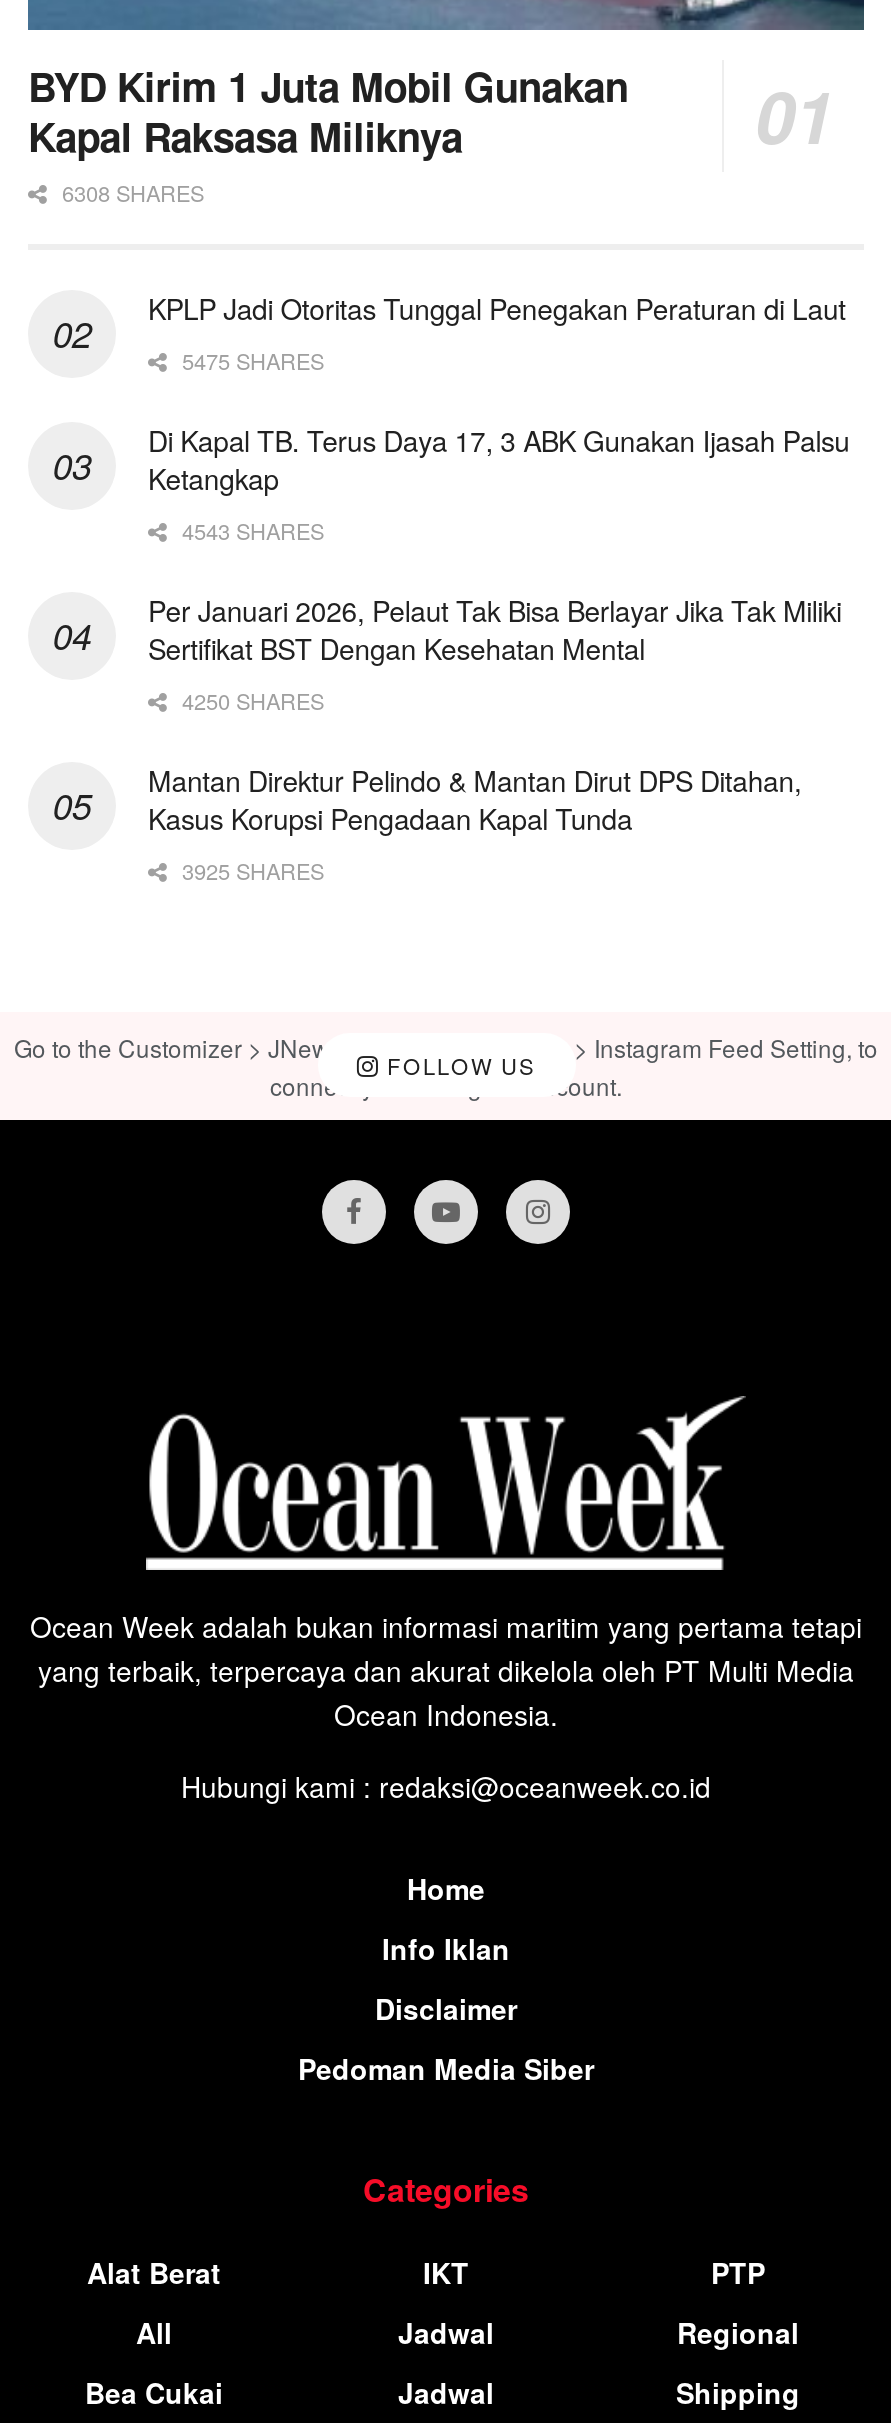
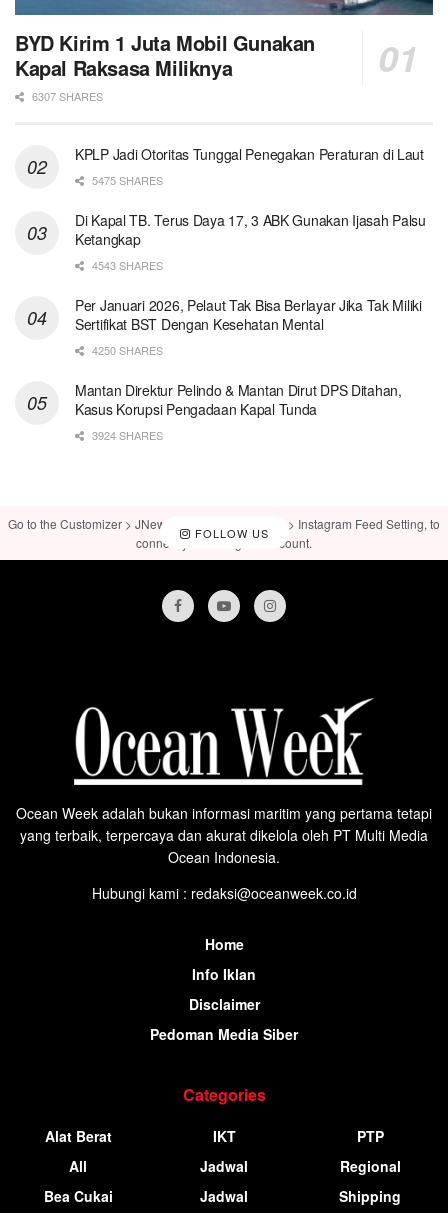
[56,175,204,207] 6308 SHARES -> [29,88,103,104] 6307 SHARES
[176,853,324,885] 3925 SHARES -> [89,427,163,443] 3924 SHARES

